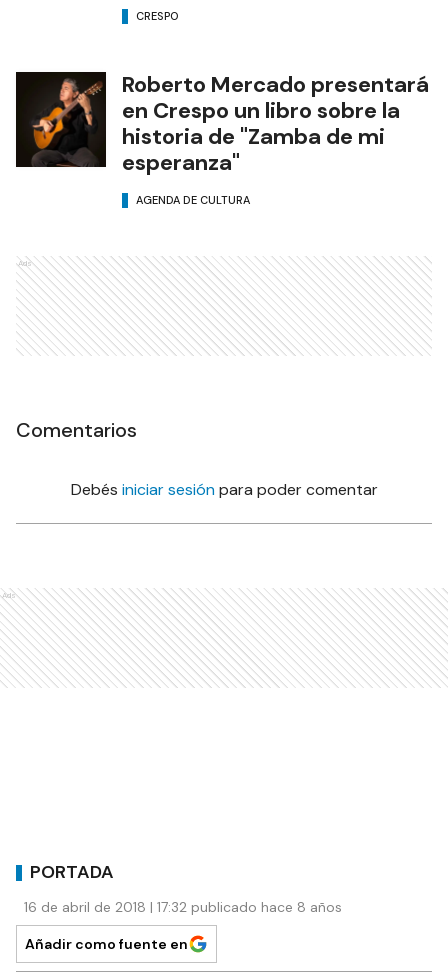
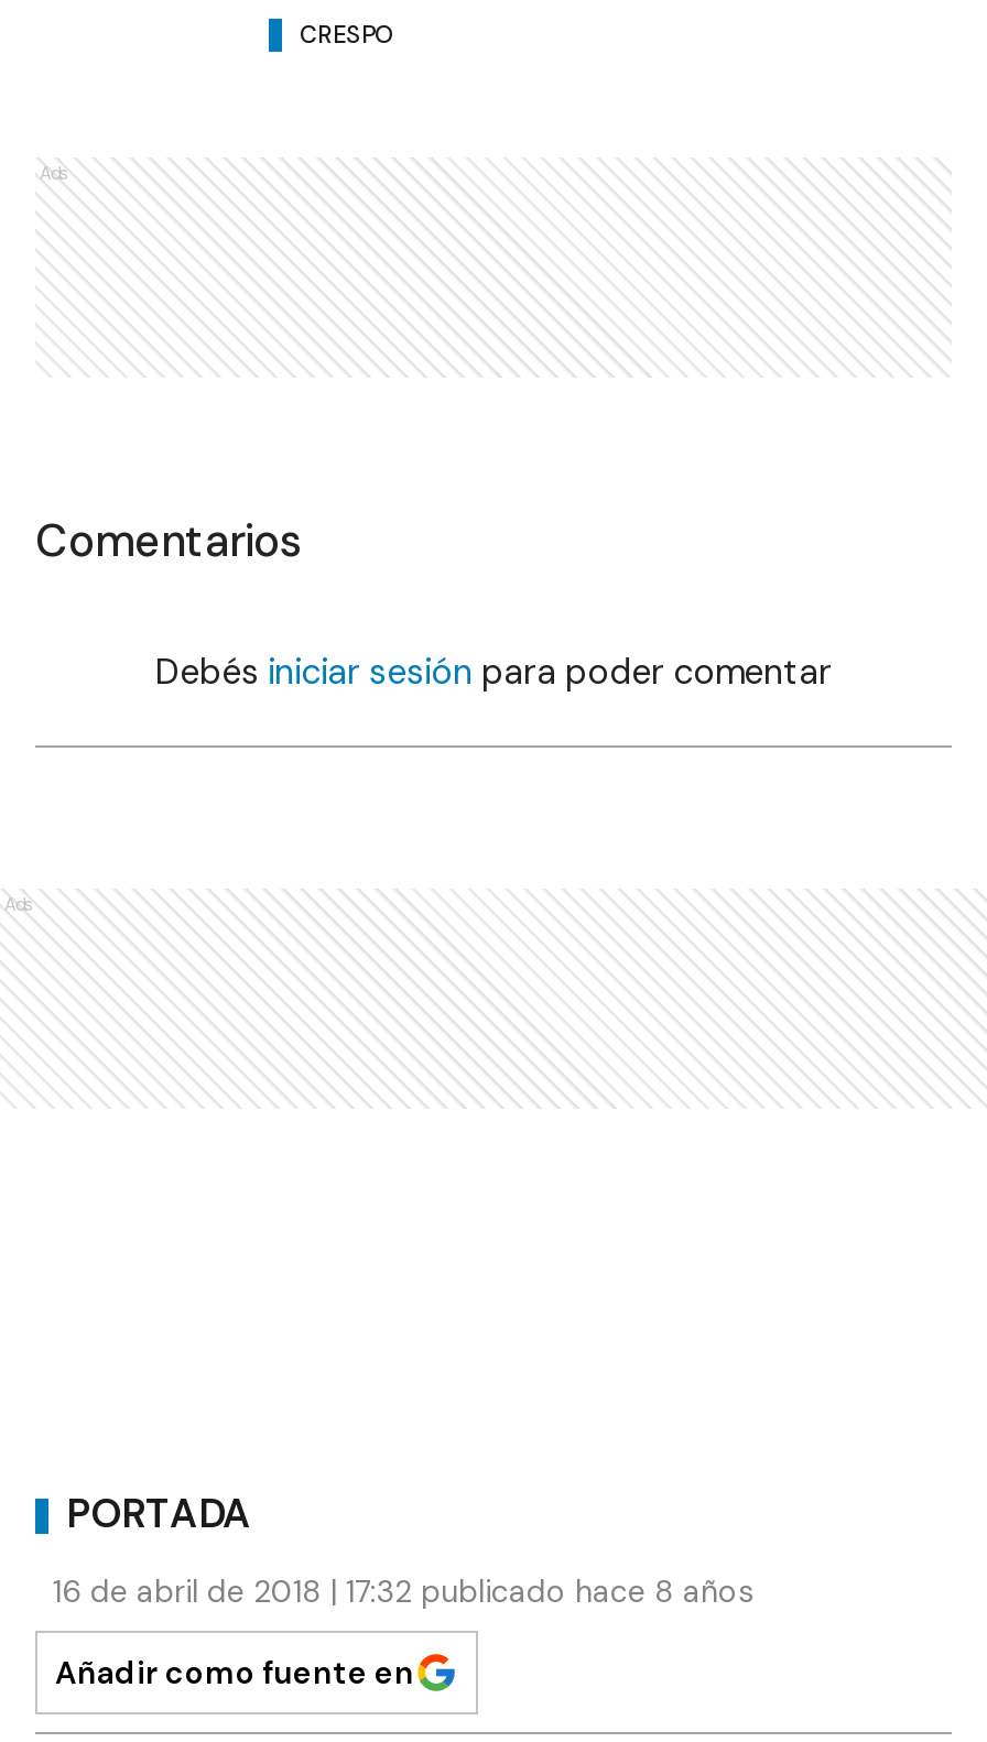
[15,70,429,207] [image] | Roberto Mercado presentará | en Crespo un libro sobre la | historia de "Zamba de mi | esperanza" | AGENDA DE CULTURA -> none

